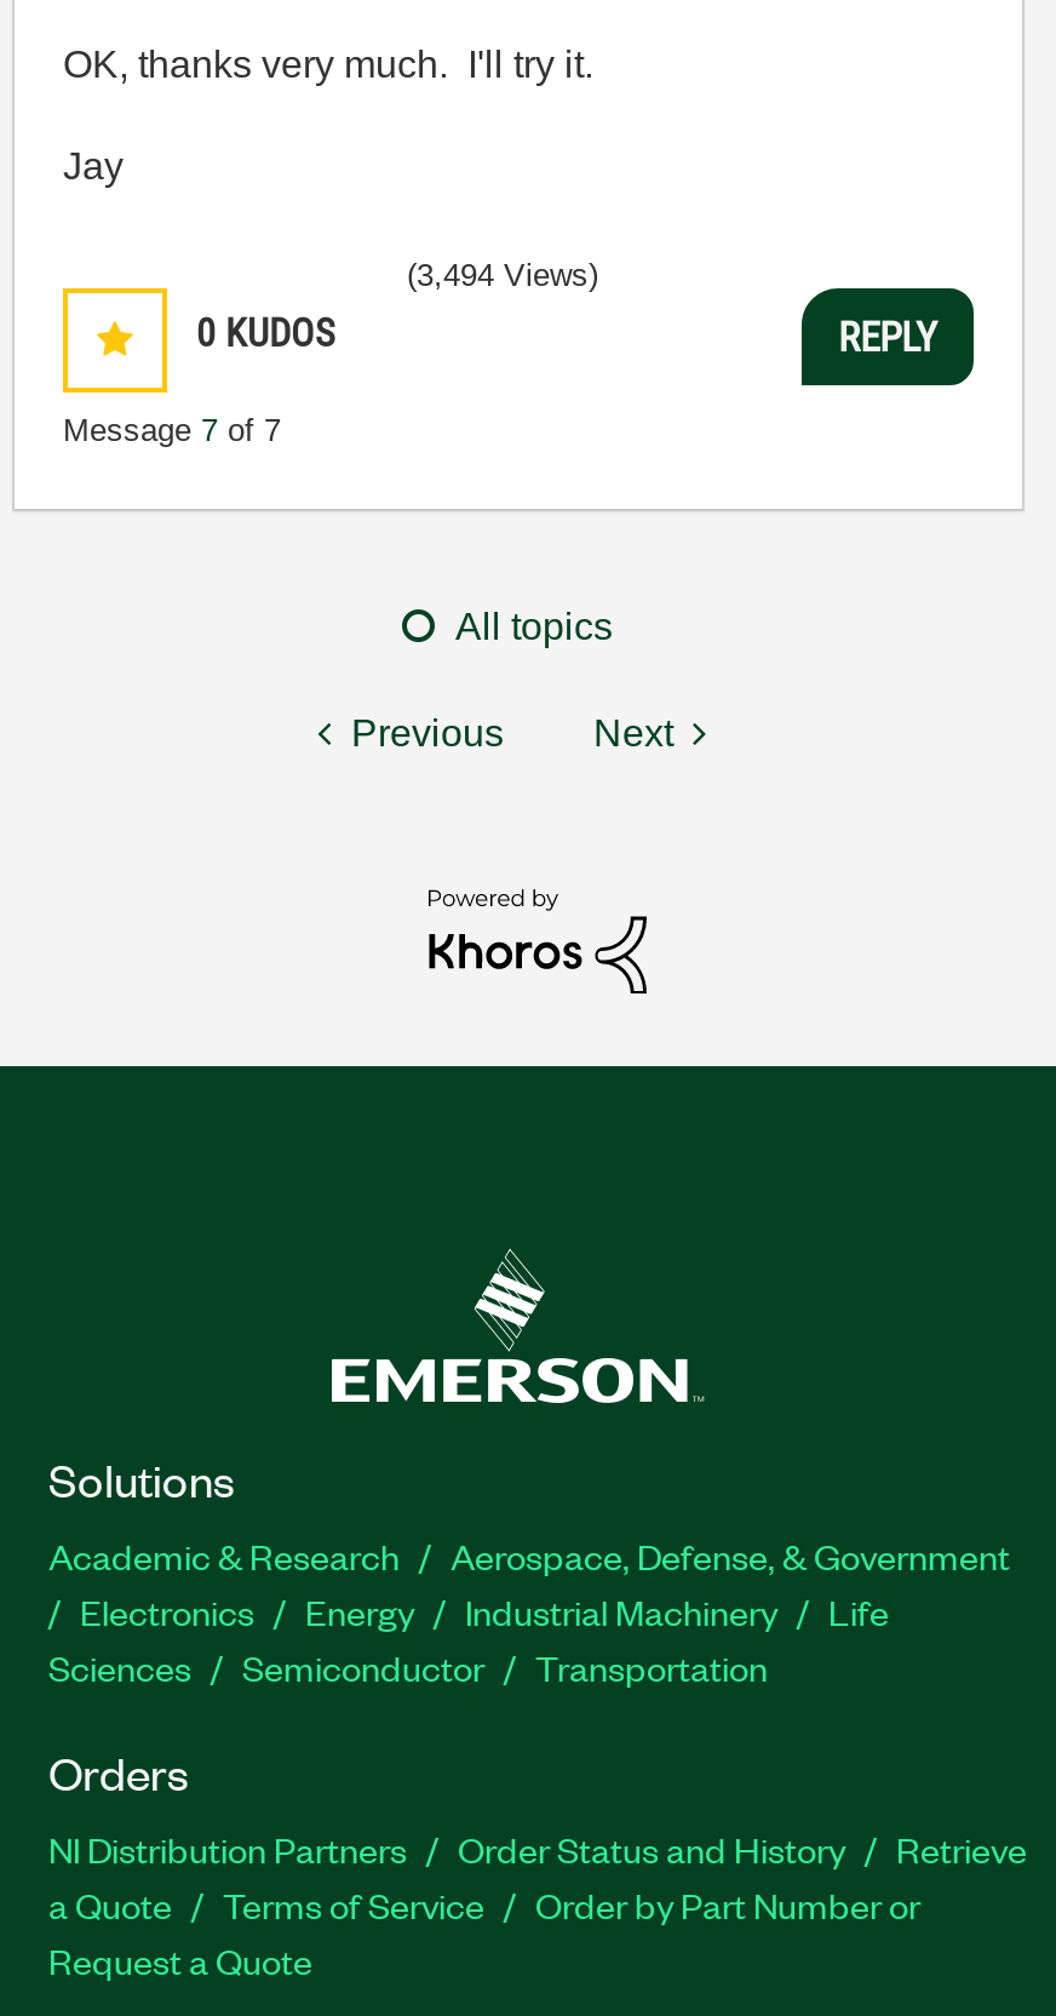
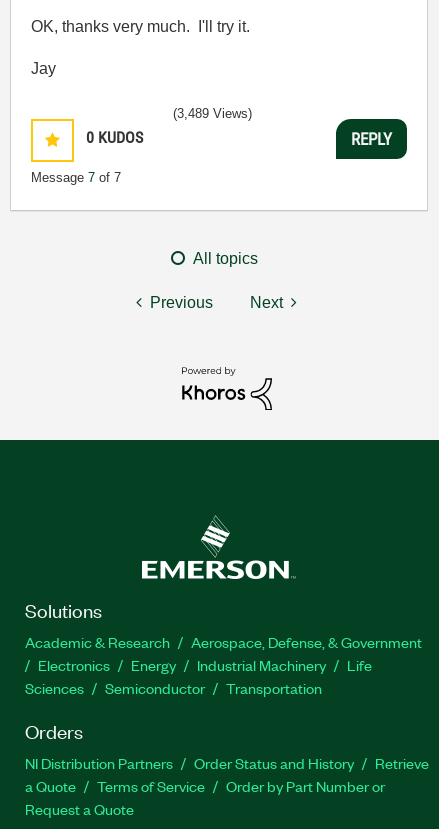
[407,257,598,293] (3,494 Views) -> [173,106,252,121] (3,489 Views)

